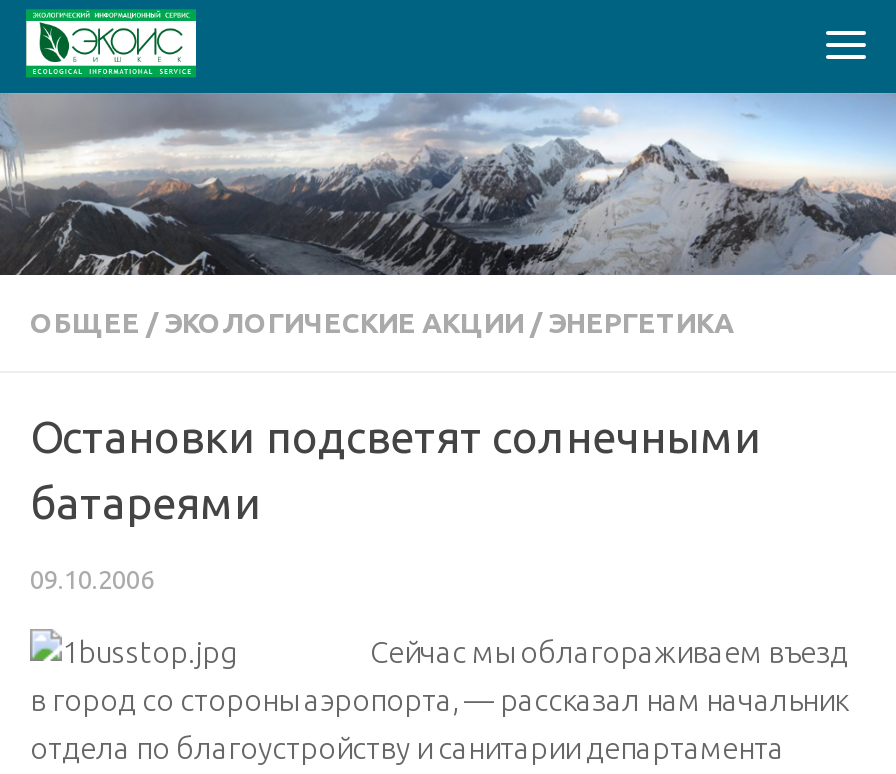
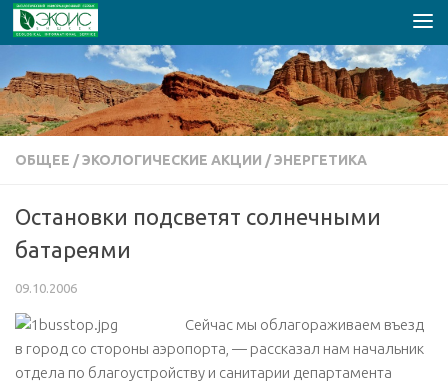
[6,93,890,277] [image] -> [3,45,445,137] [image]

